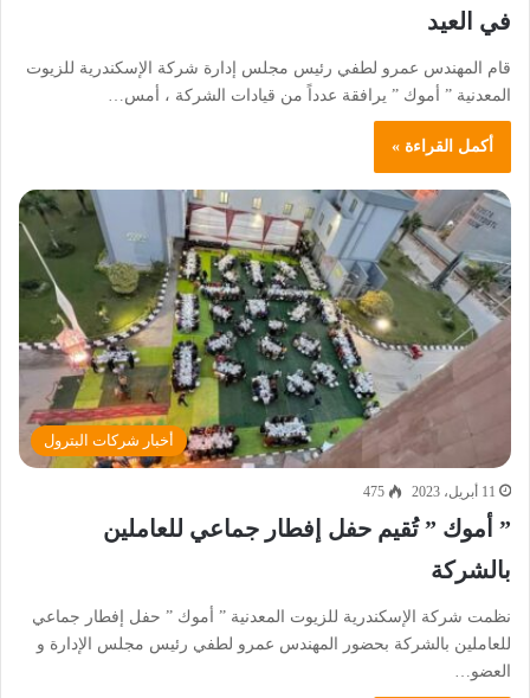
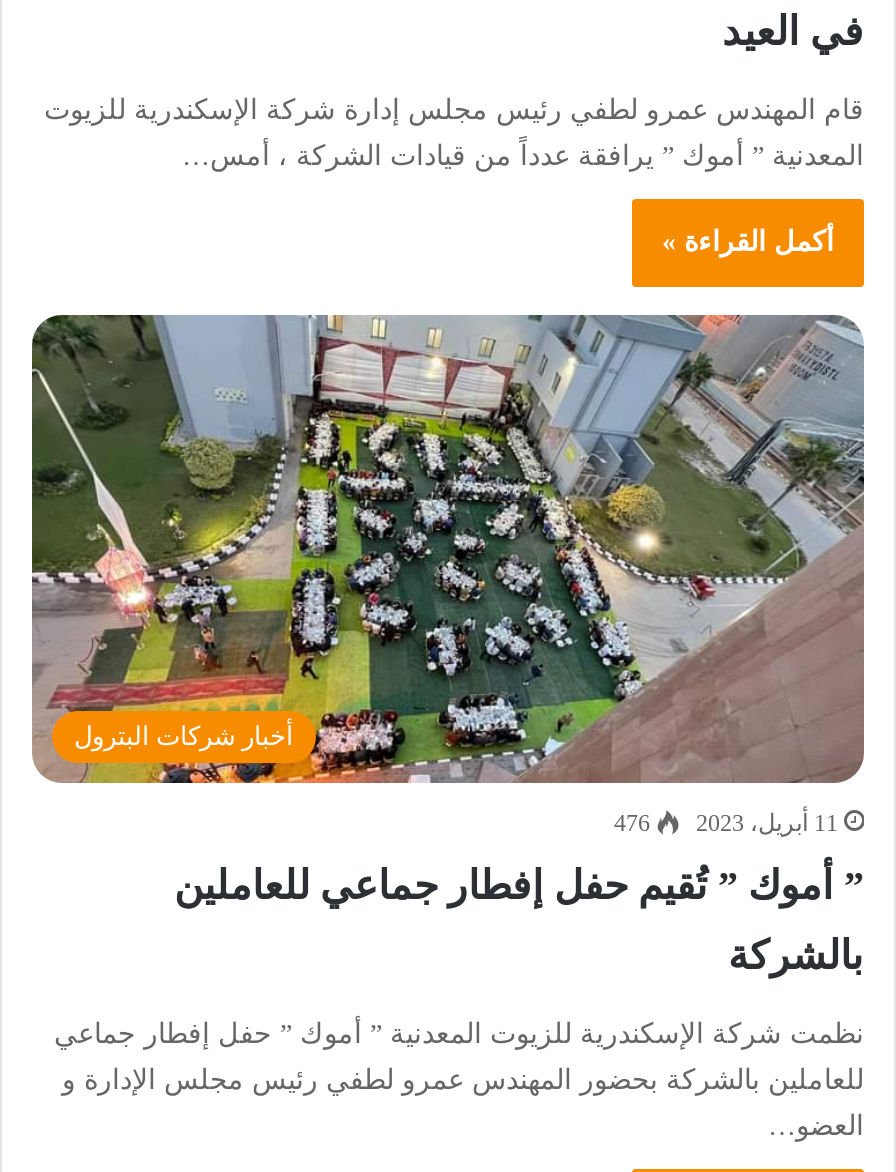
[363,484,384,500] 475 -> [614,810,650,838] 476

